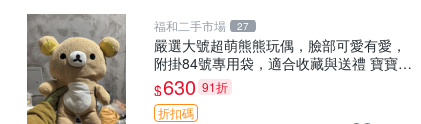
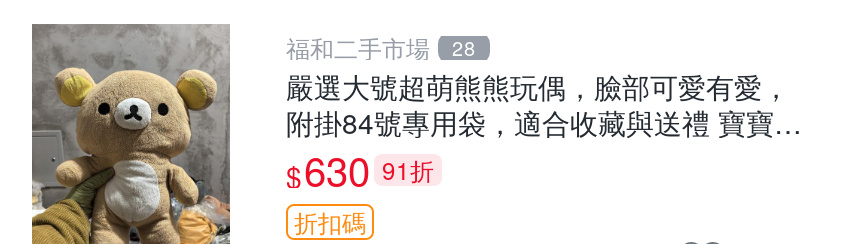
[154,17,249,34] 福和二手市場 27 -> [286,30,476,64] 福和二手市場 28

